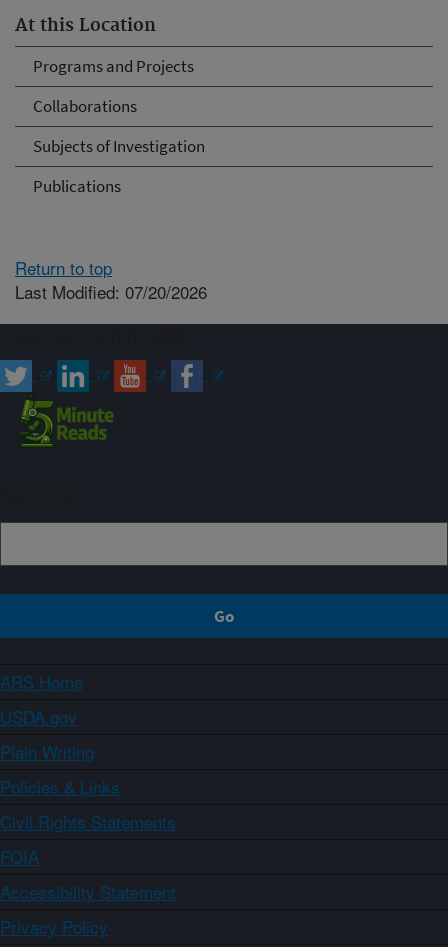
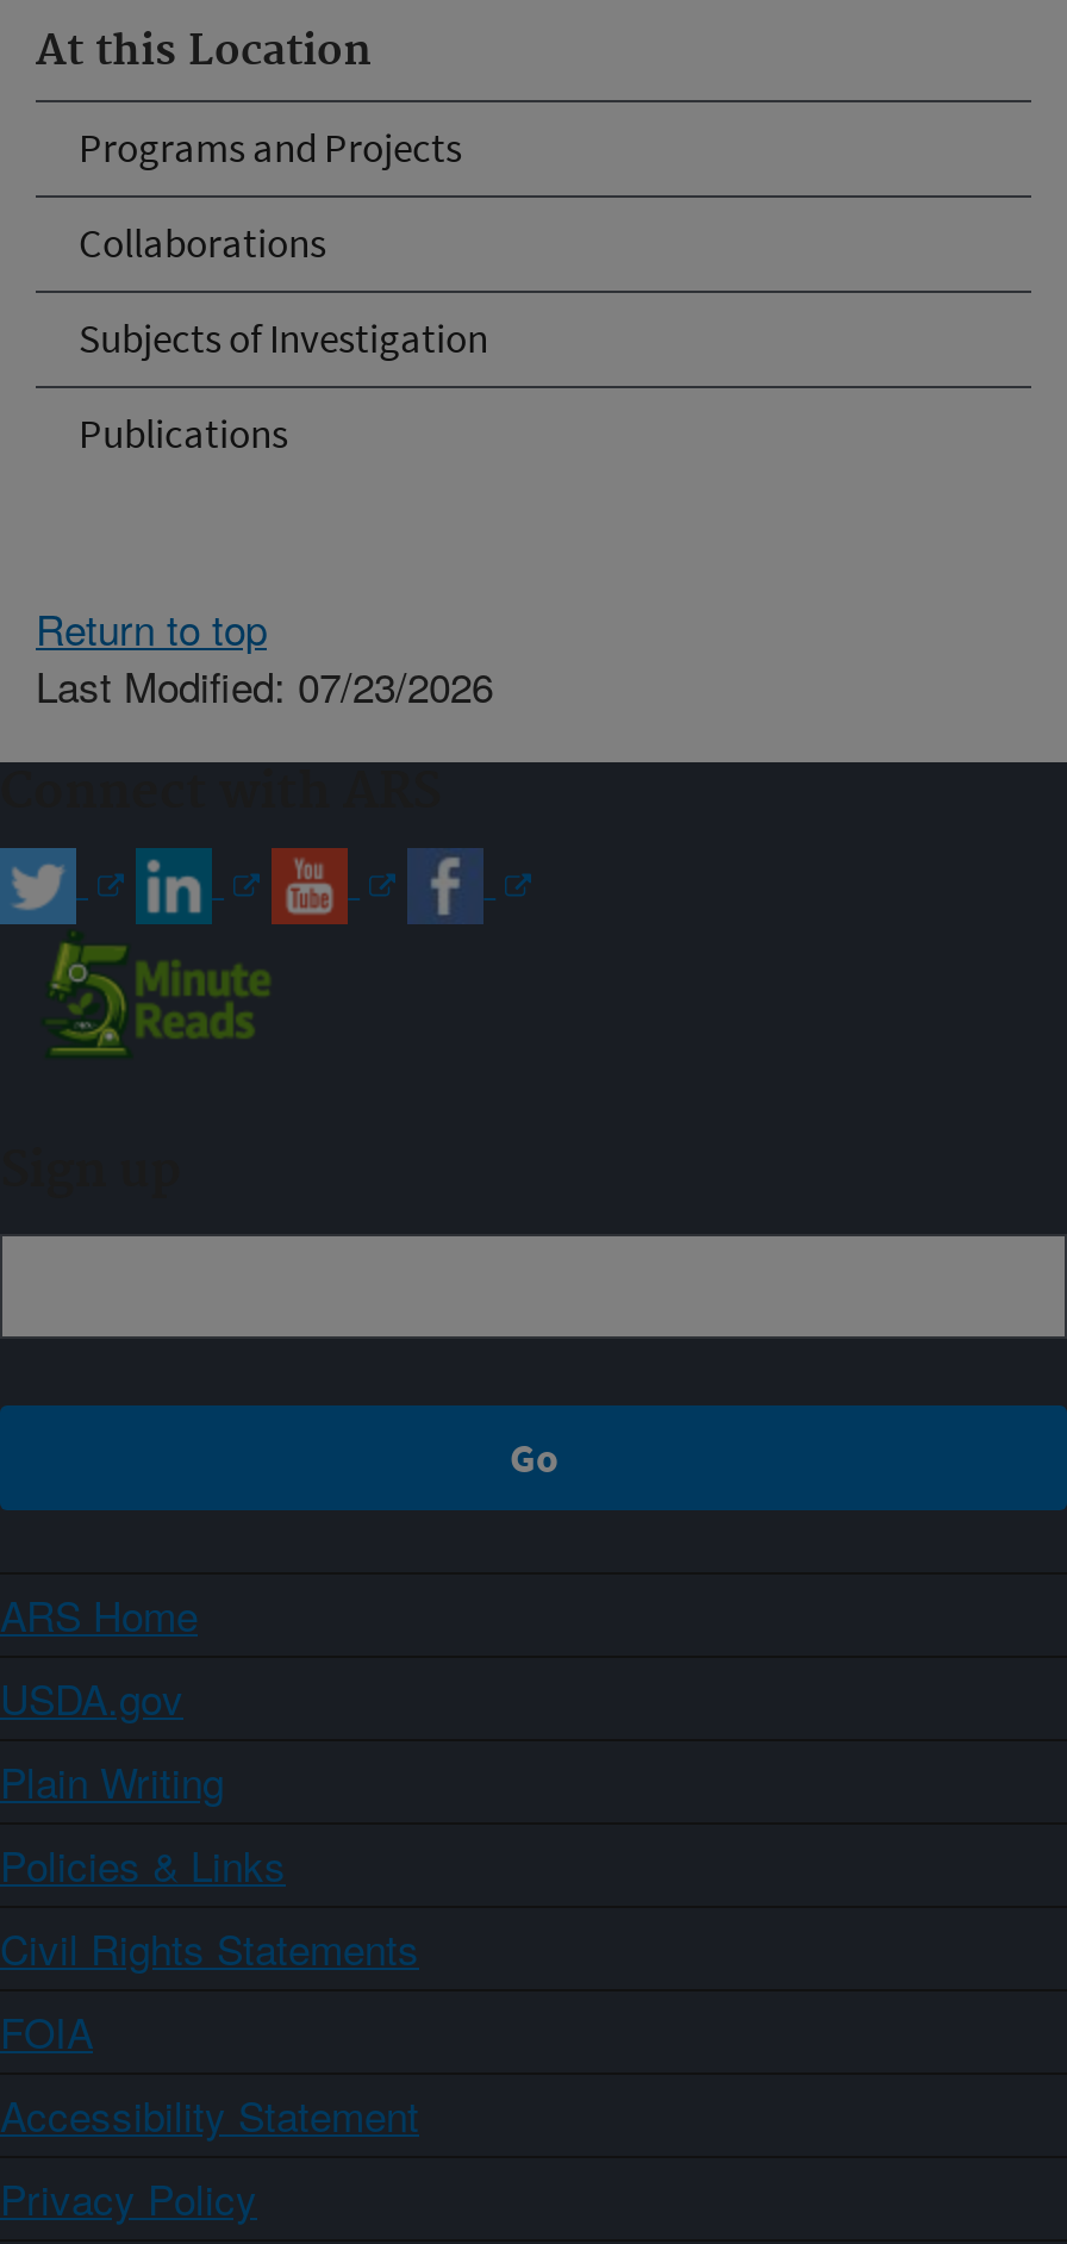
[15,278,207,303] Last Modified: 07/20/2026 -> [36,654,493,713] Last Modified: 07/23/2026

